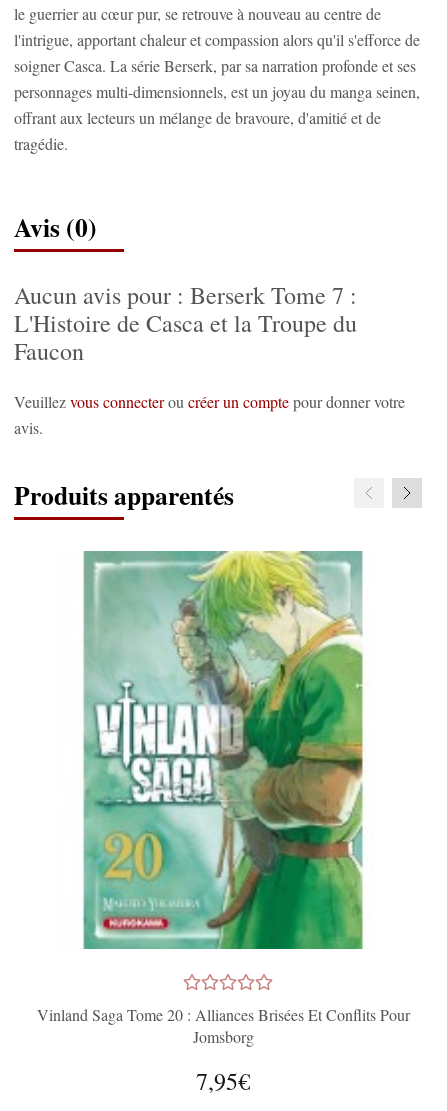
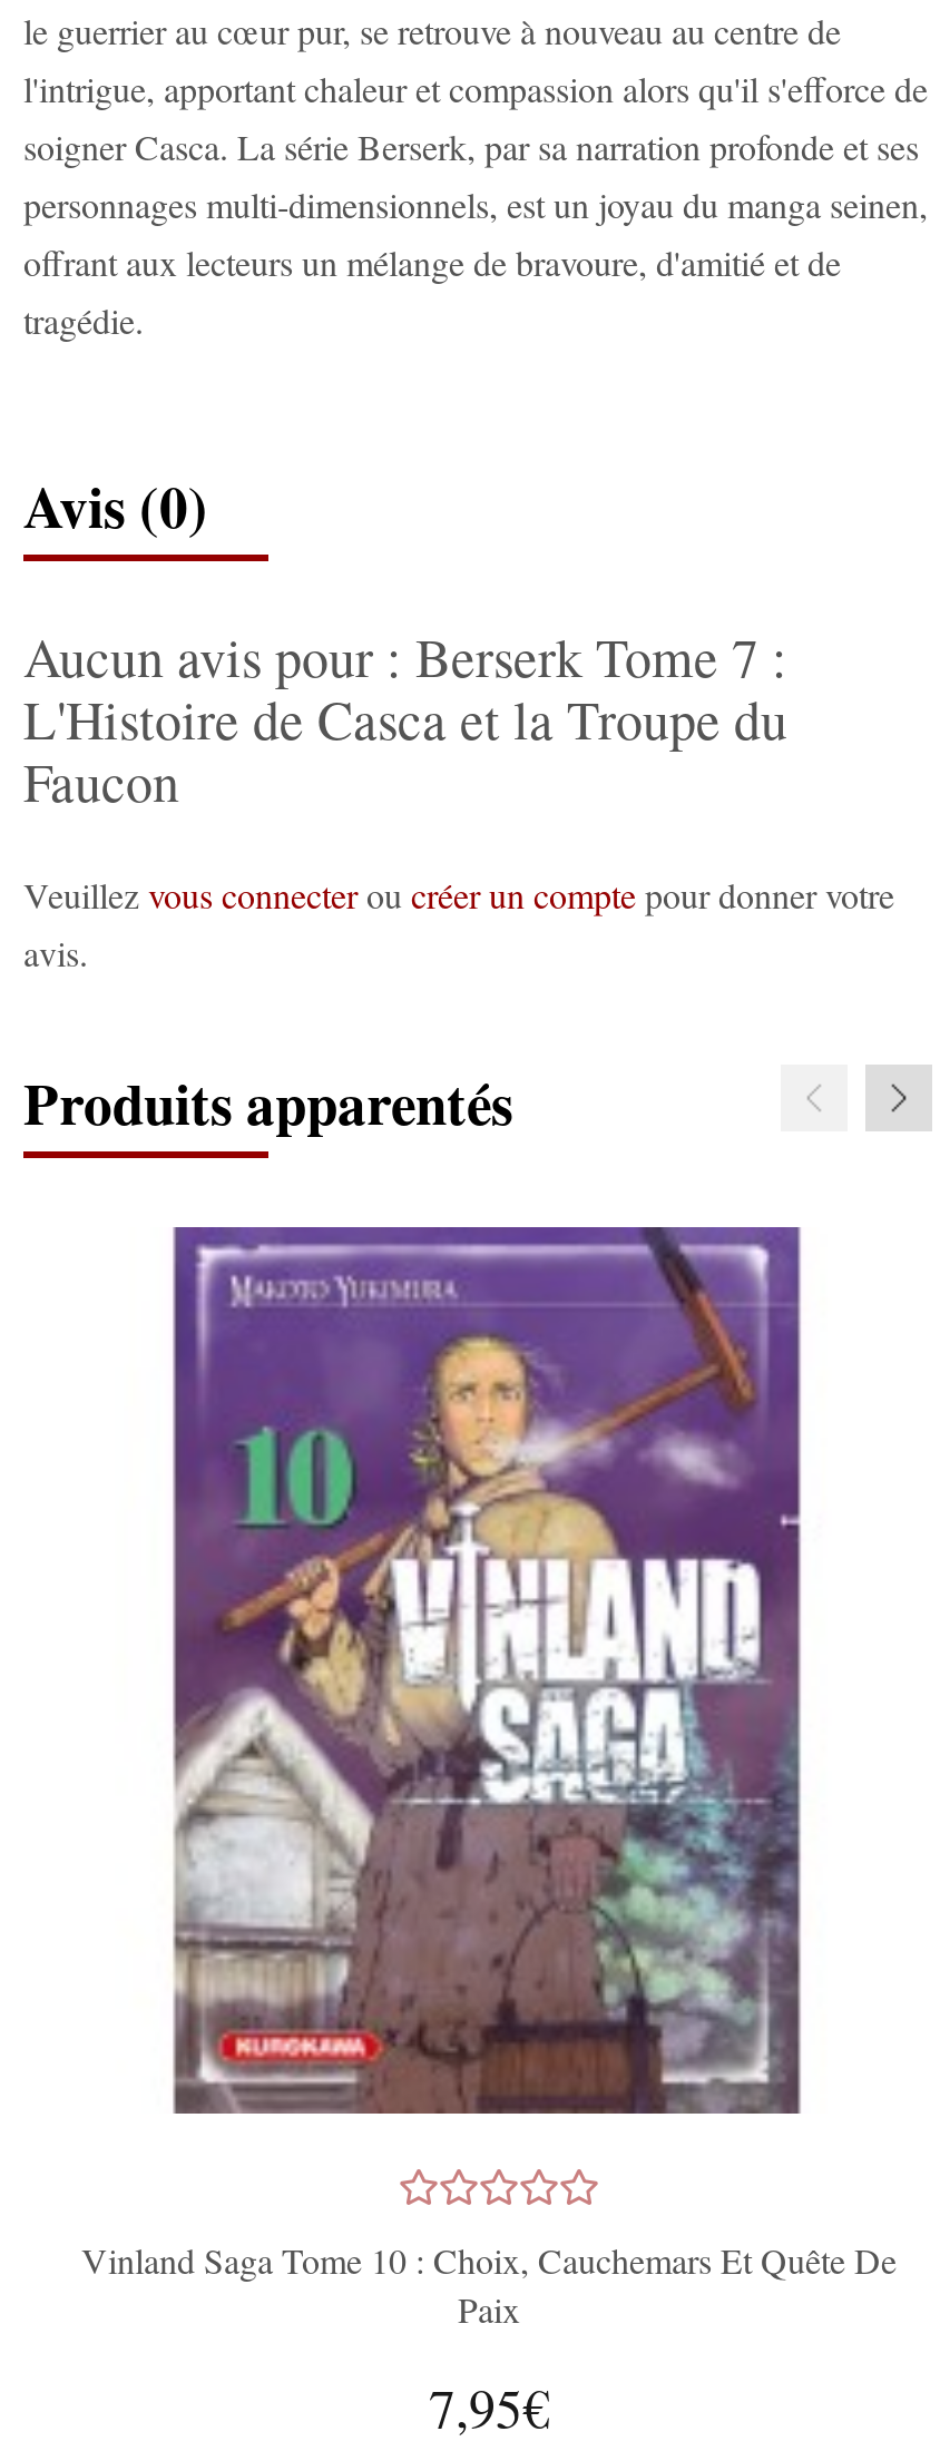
[81,550,363,950] [image] -> [170,1225,803,2116] [image]
[36,1004,409,1047] Vinland Saga Tome 20 : Alliances Brisées Et Conflits Pour | Jomsborg -> [81,2236,897,2332] Vinland Saga Tome 10 : Choix, Cauchemars Et Quête De | Paix

